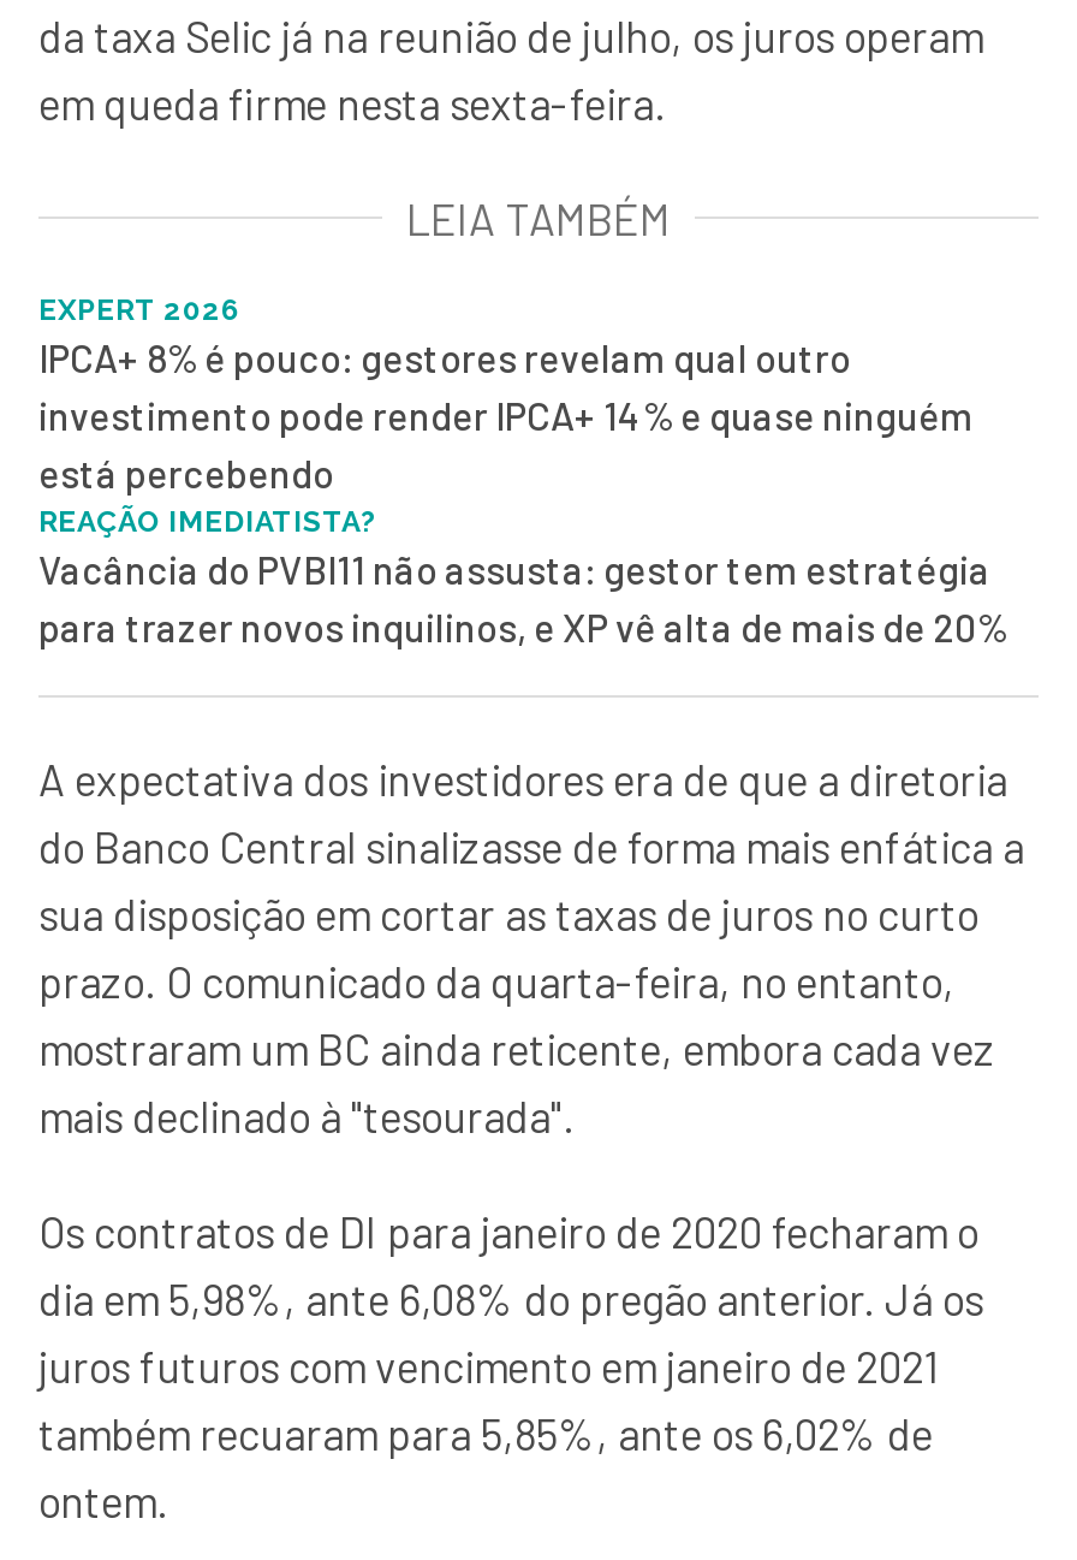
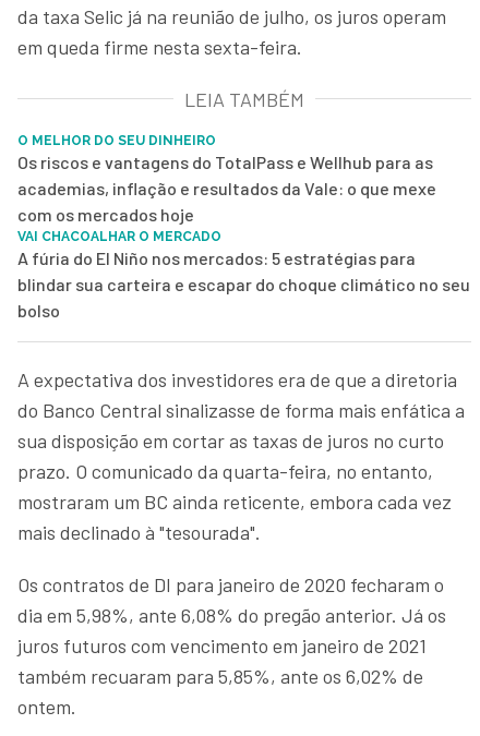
[38,293,1007,649] EXPERT 2026 | IPCA+ 8% é pouco: gestores revelam qual outro | investimento pode render IPCA+ 14% e quase ninguém | está percebendo | REAÇÃO IMEDIATISTA? | Vacância do PVBI11 não assusta: gestor tem estratégia | para trazer novos inquilinos, e XP vê alta de mais de 20% -> [17,133,470,320] O MELHOR DO SEU DINHEIRO | Os riscos e vantagens do TotalPass e Wellhub para as | academias, inflação e resultados da Vale: o que mexe | com os mercados hoje | VAI CHACOALHAR O MERCADO | A fúria do El Niño nos mercados: 5 estratégias para | blindar sua carteira e escapar do choque climático no seu | bolso

